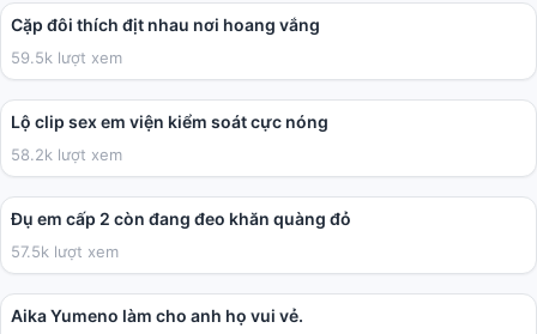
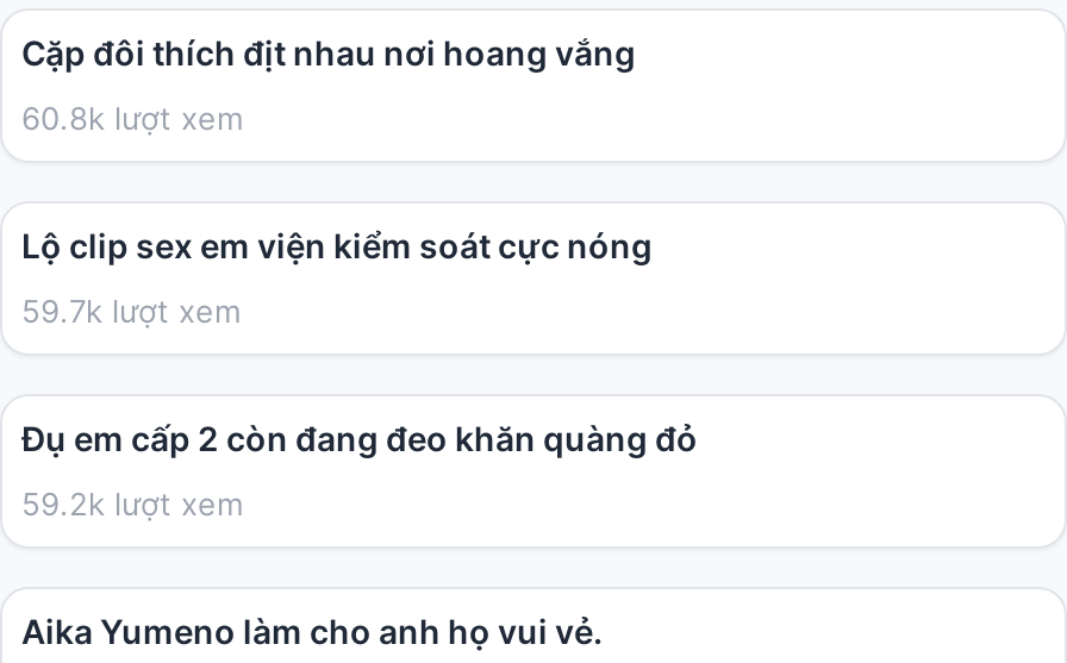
[11,48,122,67] 59.5k lượt xem -> [21,99,243,137] 60.8k lượt xem
[11,145,122,164] 58.2k lượt xem -> [21,292,241,330] 59.7k lượt xem
[11,242,119,261] 57.5k lượt xem -> [21,484,243,523] 59.2k lượt xem

